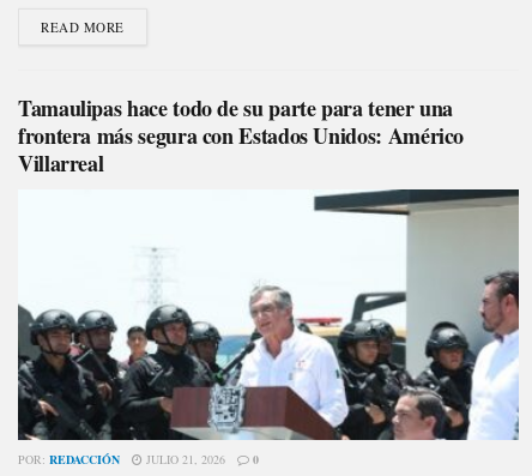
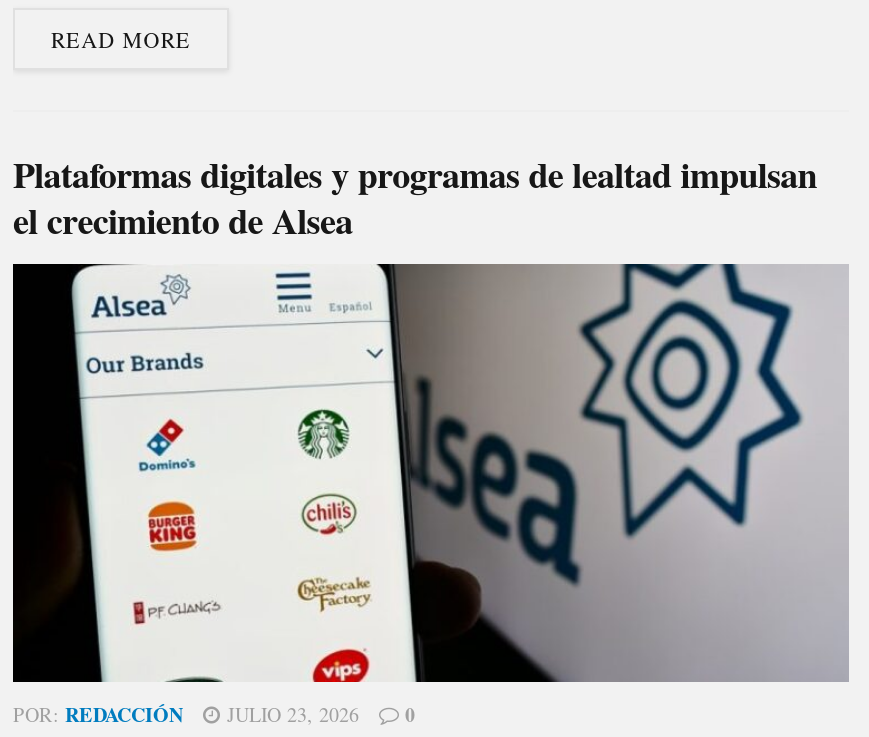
[18,92,464,178] Tamaulipas hace todo de su parte para tener una | frontera más segura con Estados Unidos: Américo | Villarreal -> [13,148,817,246] Plataformas digitales y programas de lealtad impulsan | el crecimiento de Alsea
[17,188,520,467] [image] | POR: REDACCIÓN JULIO 21, 2026 0 -> [11,262,849,728] [image] | POR: REDACCIÓN JULIO 23, 2026 0

